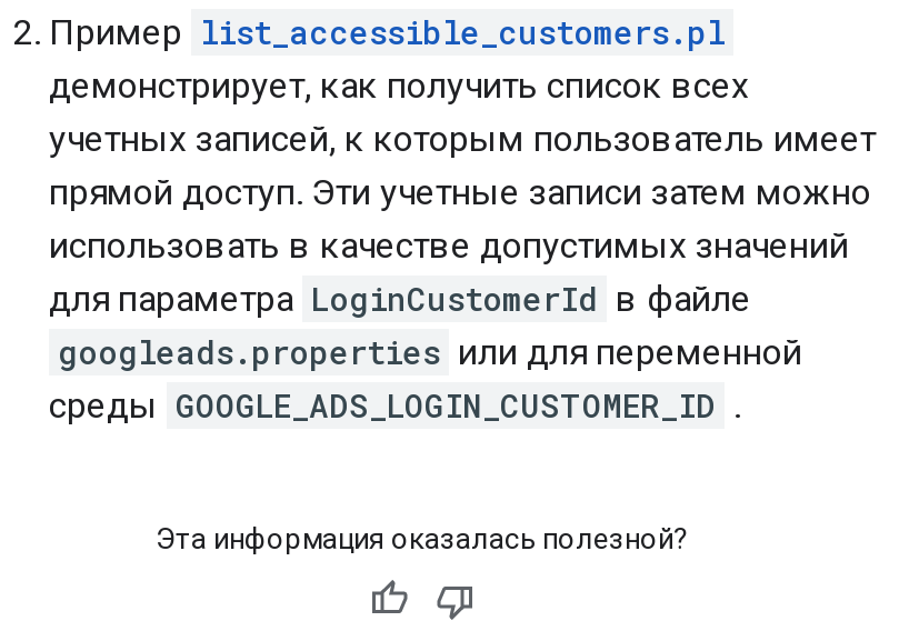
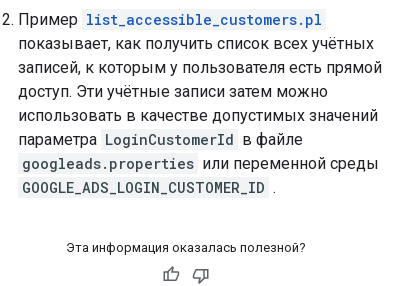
[49,64,876,213] демонстрирует, как получить список всех | учетных записей, к которым пользователь имеет | прямой доступ. Эти учетные записи затем можно -> [18,34,382,101] показывает, как получить список всех учётных | записей, к которым у пользователя есть прямой | доступ. Эти учётные записи затем можно
[49,277,802,426] для параметра LoginCustomerId в файле | googleads.properties или для переменной | среды GOOGLE_ADS_LOGIN_CUSTOMER_ID . -> [18,130,379,197] параметра LoginCustomerId в файле | googleads.properties или переменной среды | GOOGLE_ADS_LOGIN_CUSTOMER_ID .

